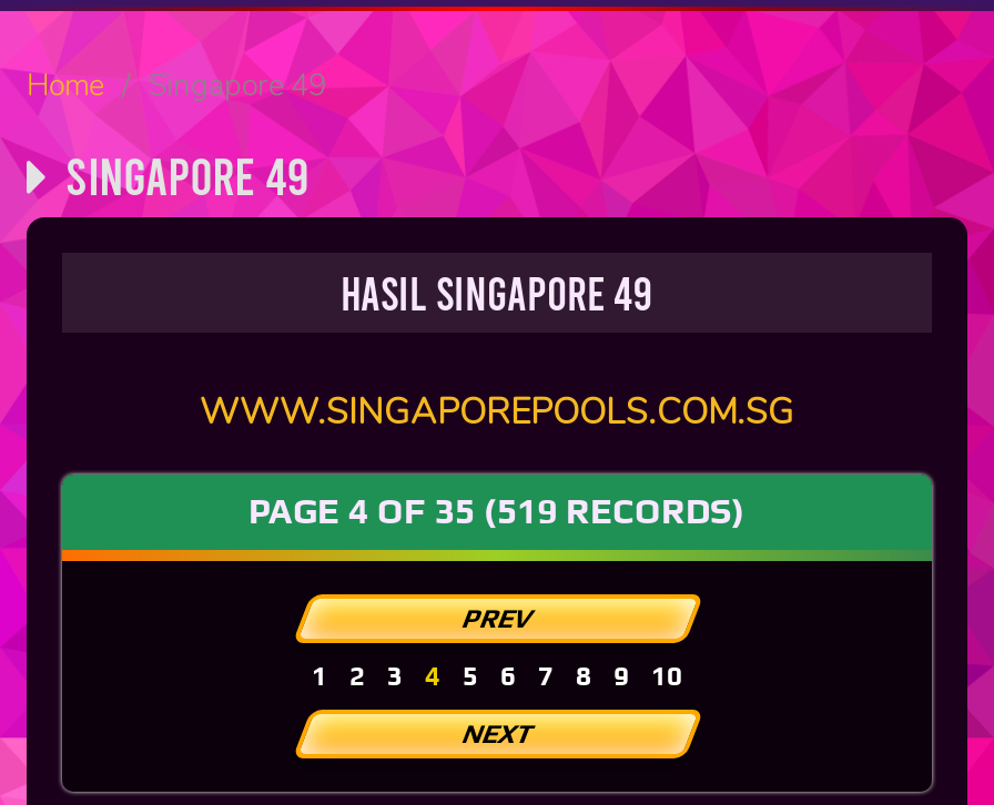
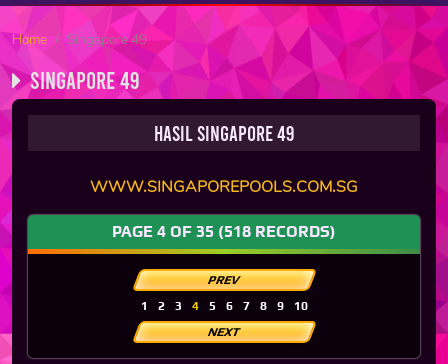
[248,490,745,532] PAGE 4 OF 35 (519 RECORDS) -> [112,222,336,241] PAGE 4 OF 35 (518 RECORDS)

